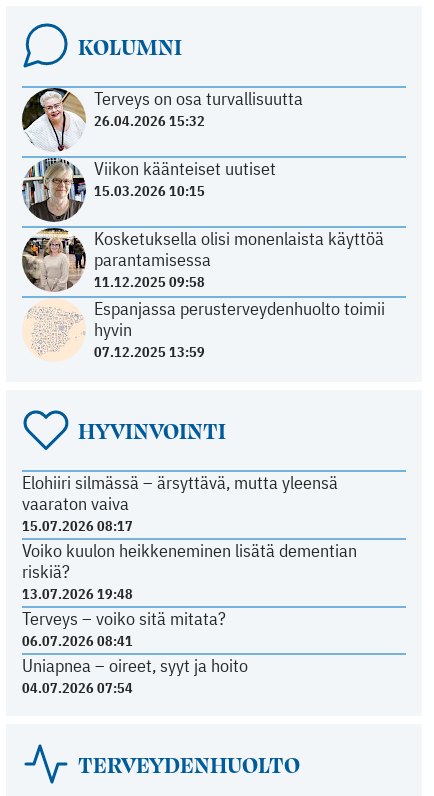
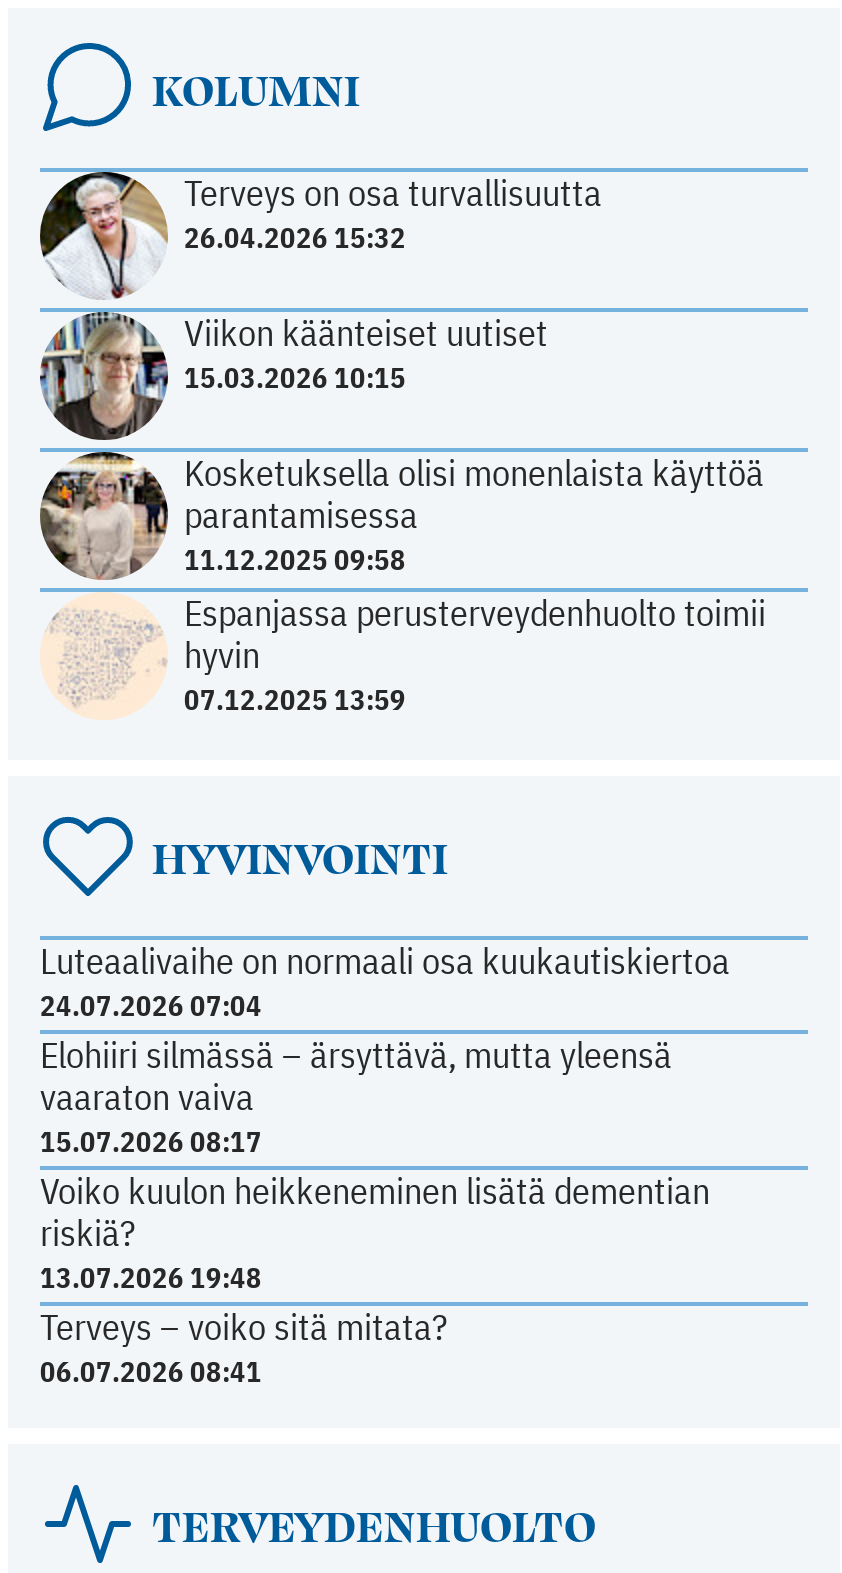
none -> [40,938,730,1024] Luteaalivaihe on normaali osa kuukautiskiertoa | 24.07.2026 07:04
moved [22,471,357,650] -> [40,1032,710,1390]: Elohiiri silmässä – ärsyttävä, mutta yleensä | vaaraton vaiva | 15.07.2026 08:17 | Voiko kuulon heikkeneminen lisätä dementian | riskiä? | 13.07.2026 19:48 | Terveys – voiko sitä mitata? | 06.07.2026 08:41
[22,654,248,697] Uniapnea – oireet, syyt ja hoito | 04.07.2026 07:54 -> none

